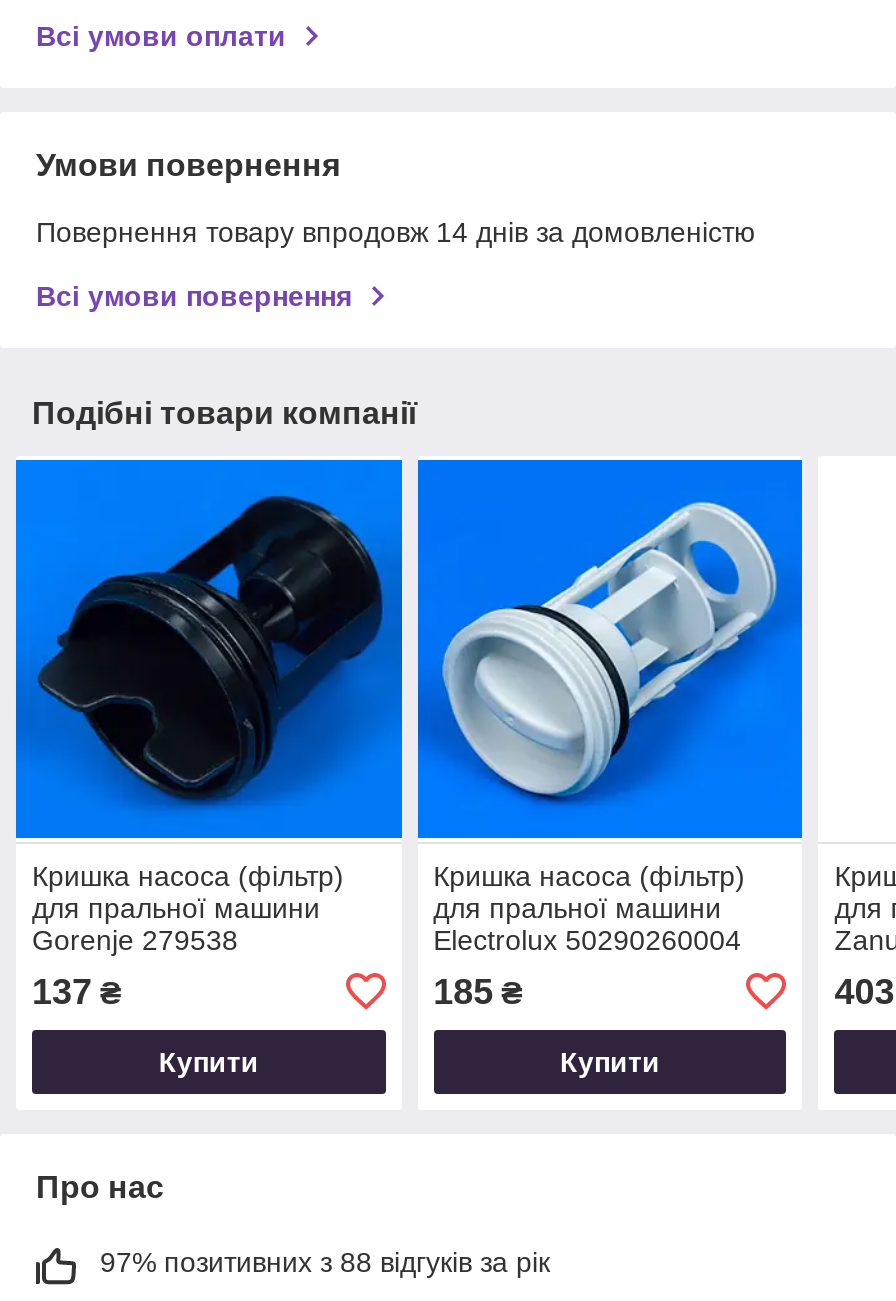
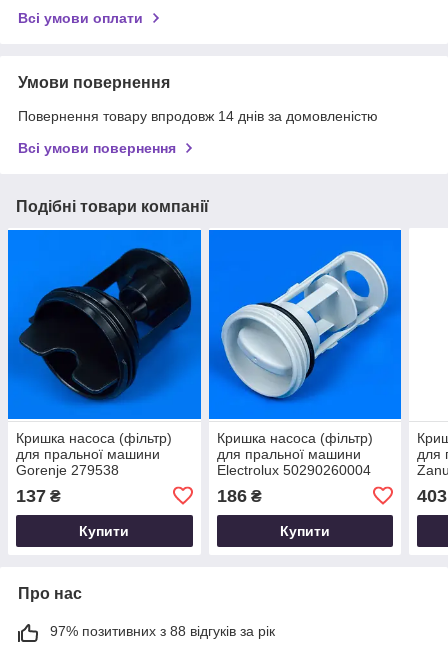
[433,972,523,1012] 185 ₴ -> [217,486,262,506] 186 ₴

